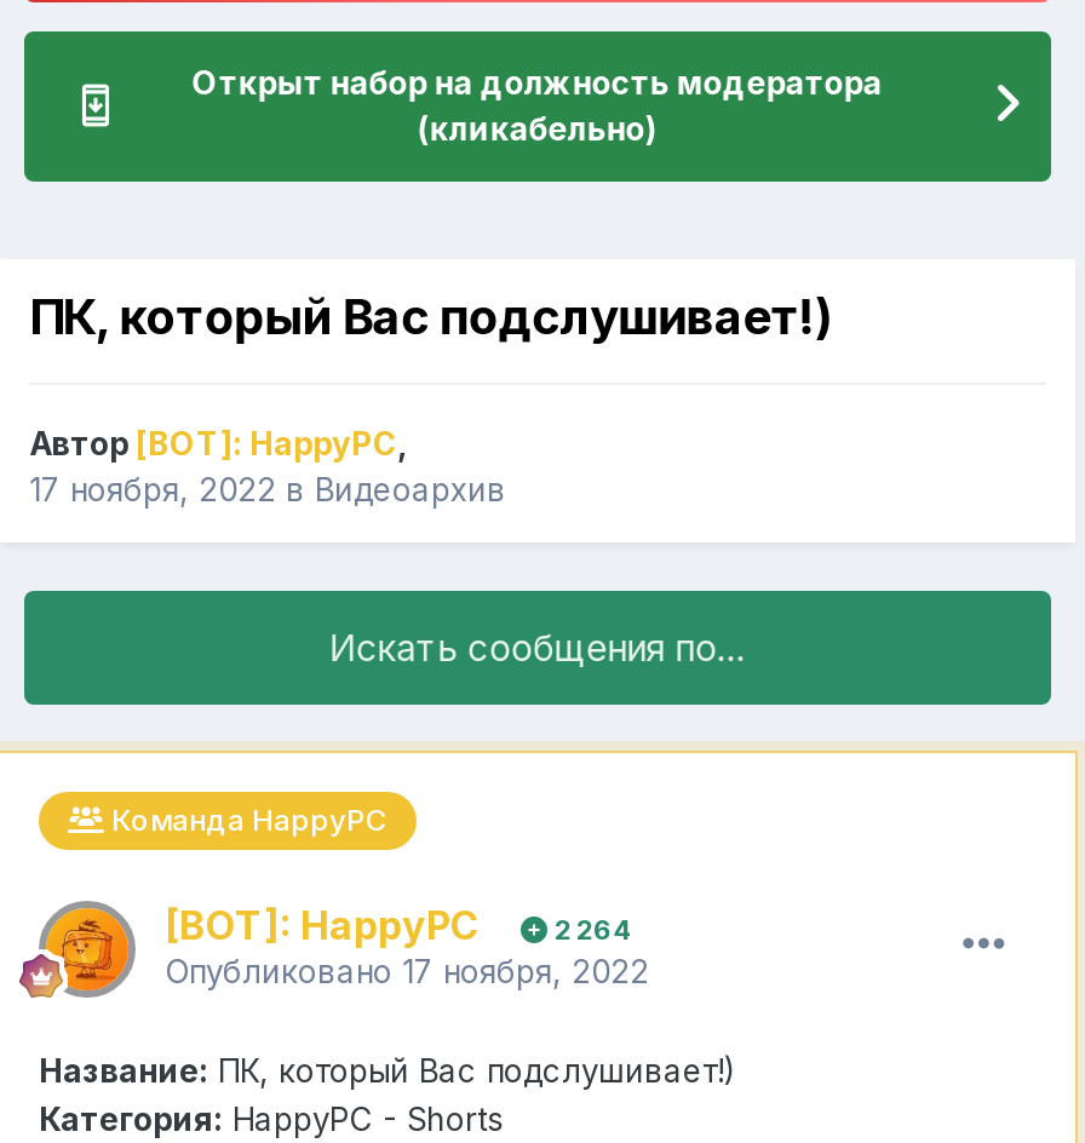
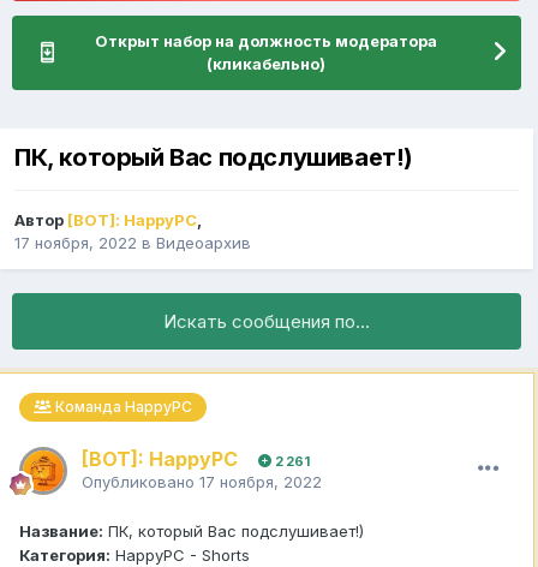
[165,900,632,948] [BOT]: HappyPC 2 264 -> [82,446,310,470] [BOT]: HappyPC 2 261

